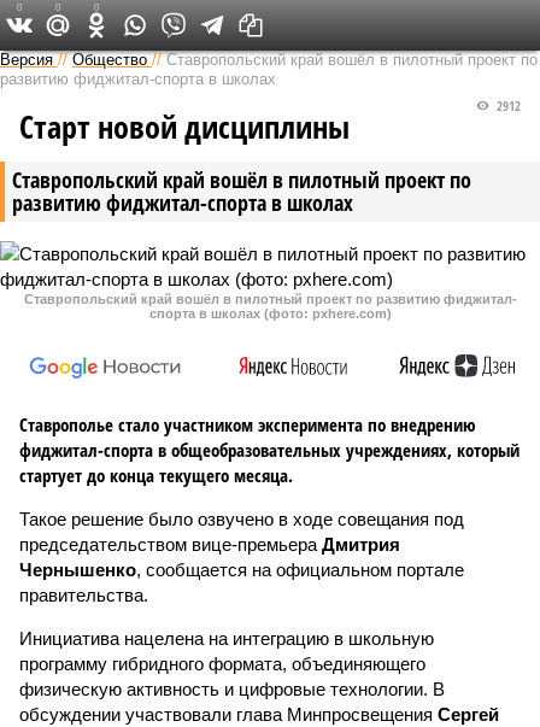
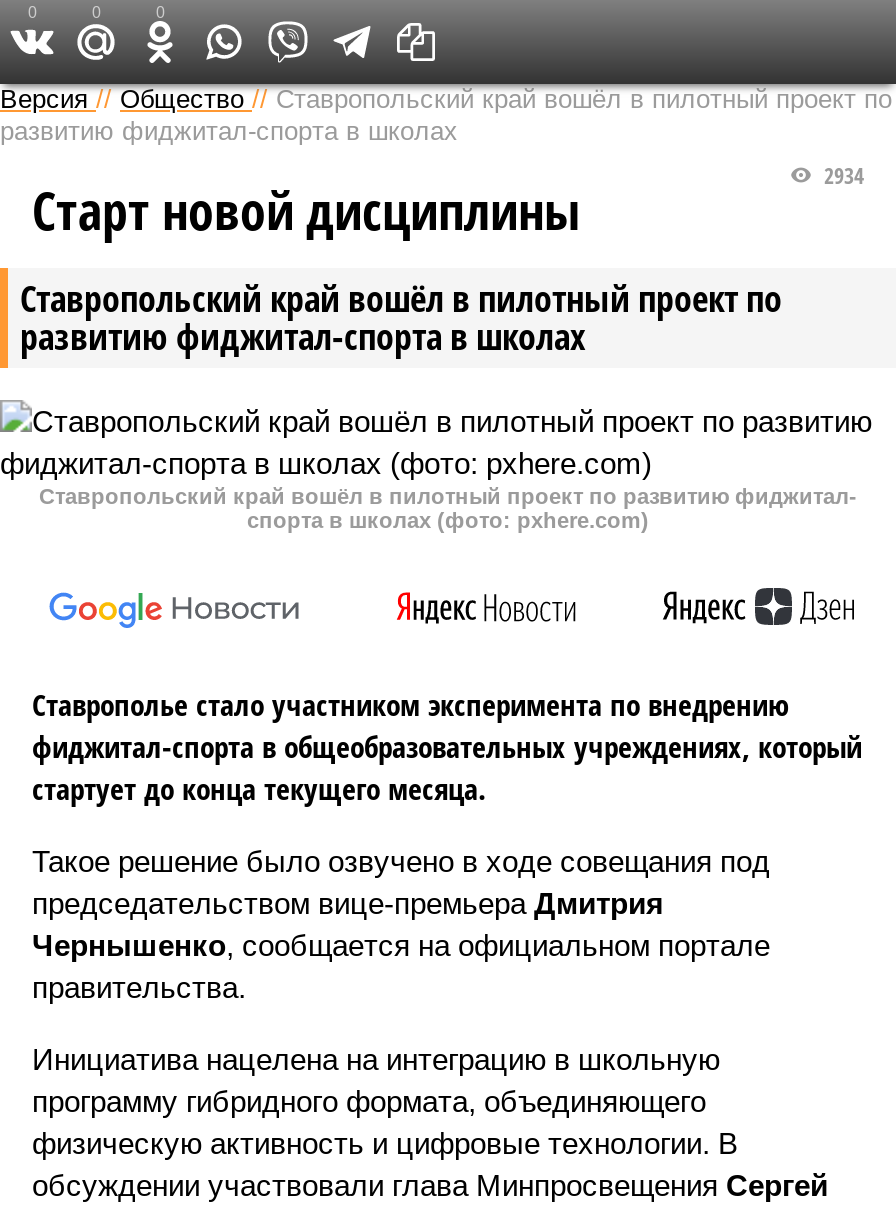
[493,96,521,115] 2912 -> [818,160,864,190] 2934

